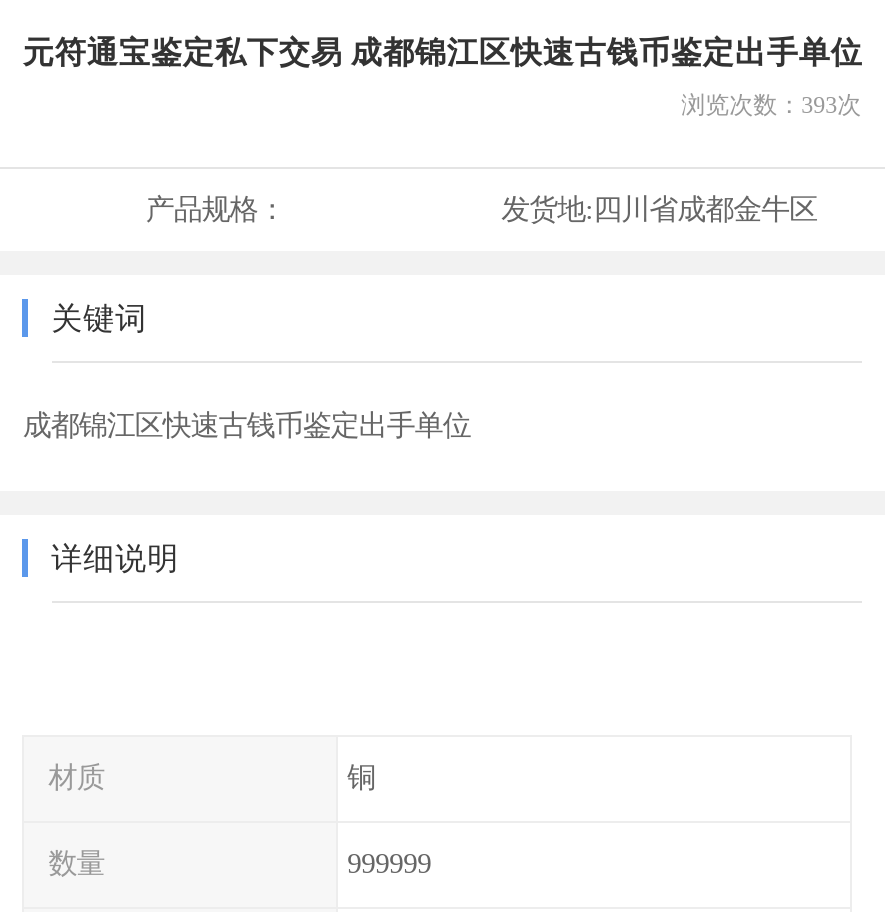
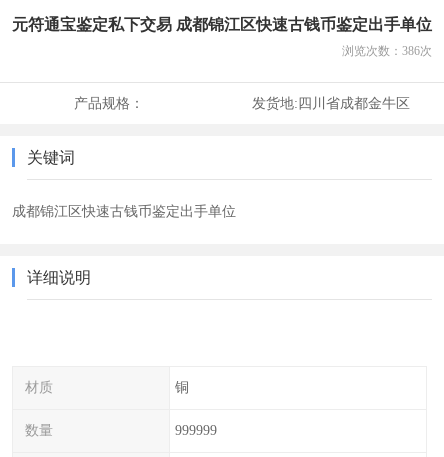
[681,91,861,119] 浏览次数：393次 -> [342,44,432,58] 浏览次数：386次

